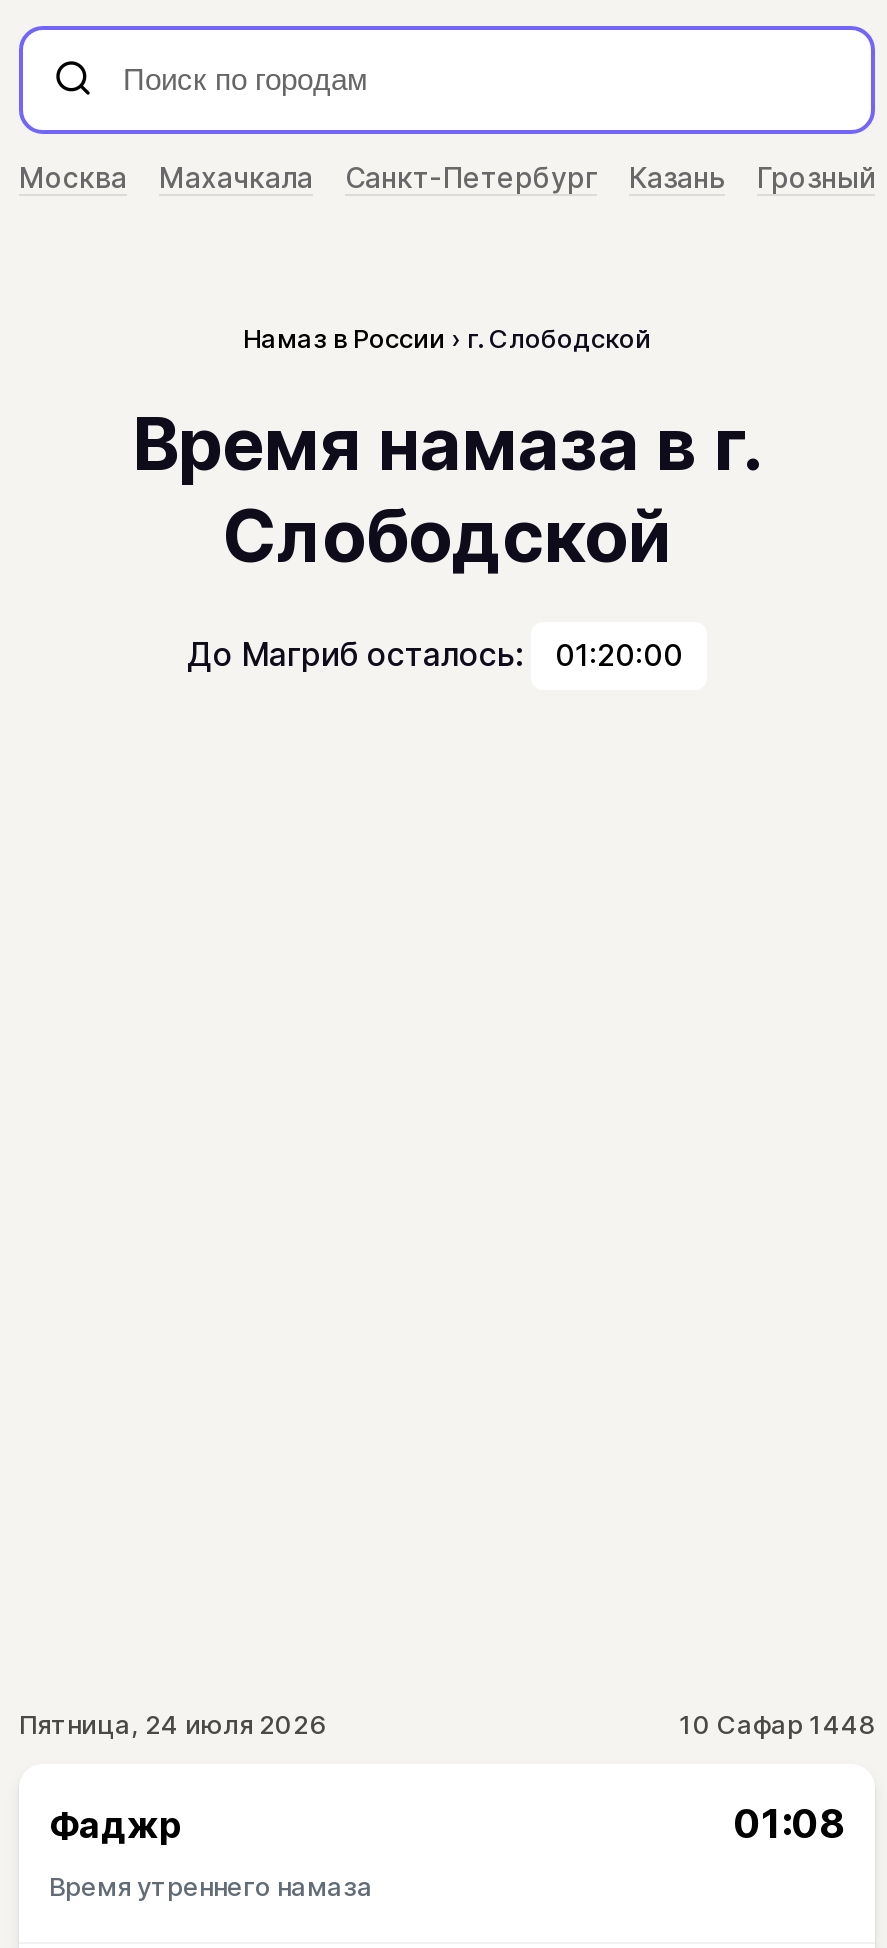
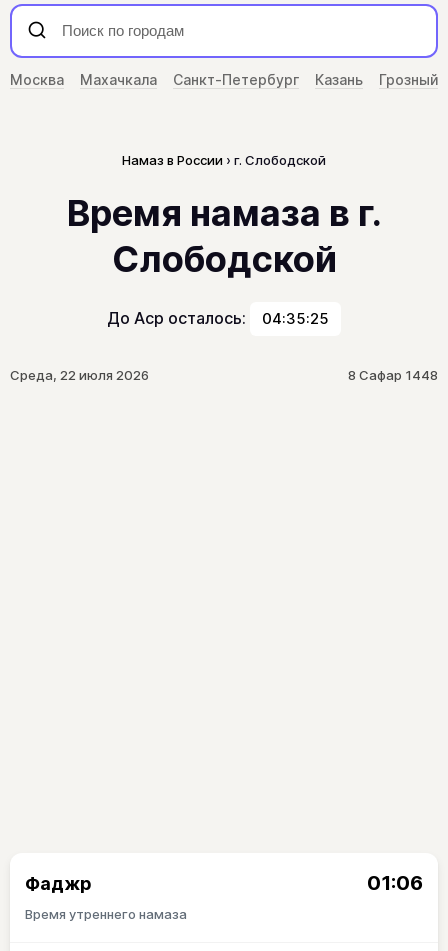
[187,634,531,674] До Магриб осталось: -> [107,308,250,328] До Аср осталось:
[555,636,683,674] 01:20:00 -> [262,309,329,328] 04:35:25
[19,1708,325,1740] Пятница, 24 июля 2026 -> [10,367,149,383] Среда, 22 июля 2026
[679,1708,875,1740] 10 Сафар 1448 -> [348,367,438,383] 8 Сафар 1448
[733,1800,845,1848] 01:08 -> [367,871,423,895] 01:06

